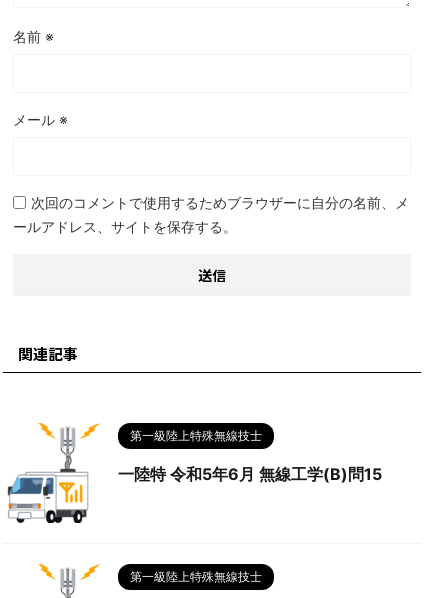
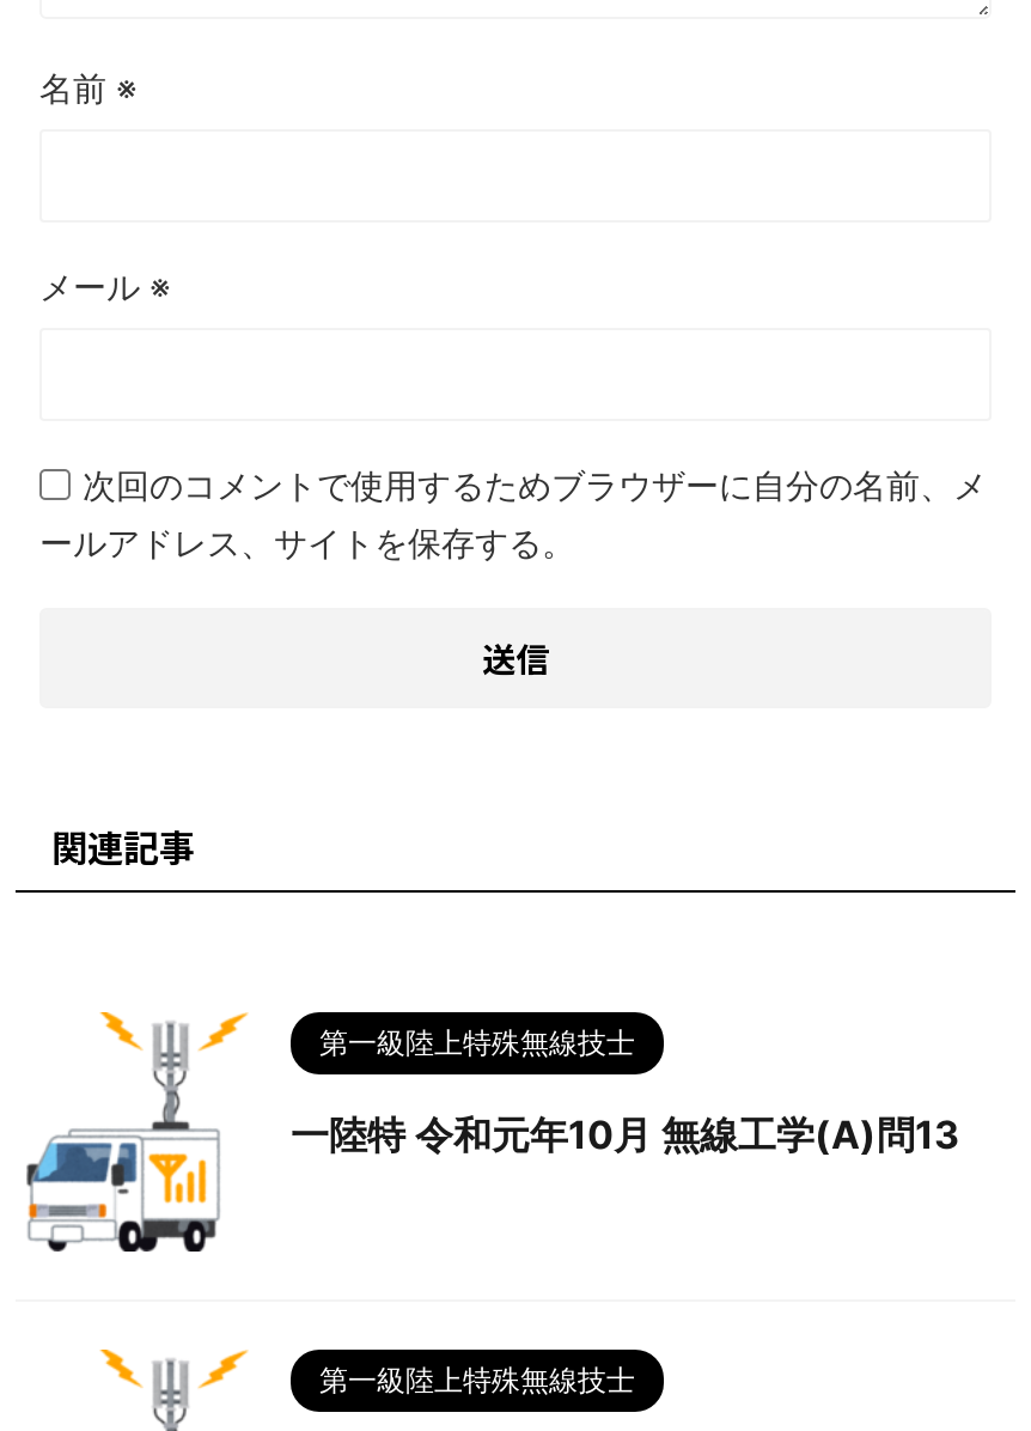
[118,464,382,484] 一陸特 令和5年6月 無線工学(B)問15 -> [291,1110,960,1158] 一陸特 令和元年10月 無線工学(A)問13

